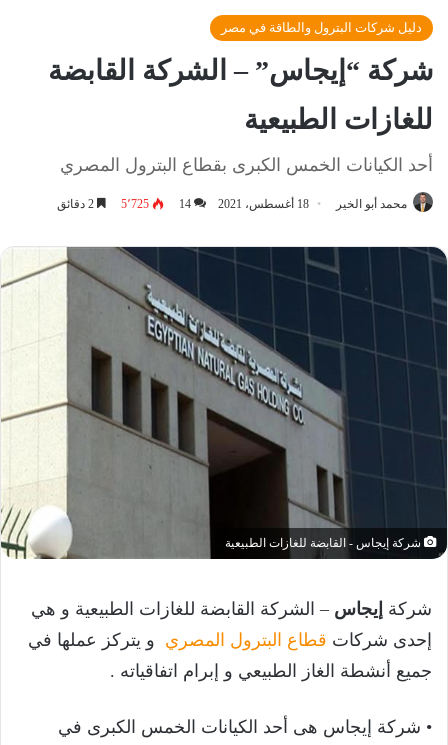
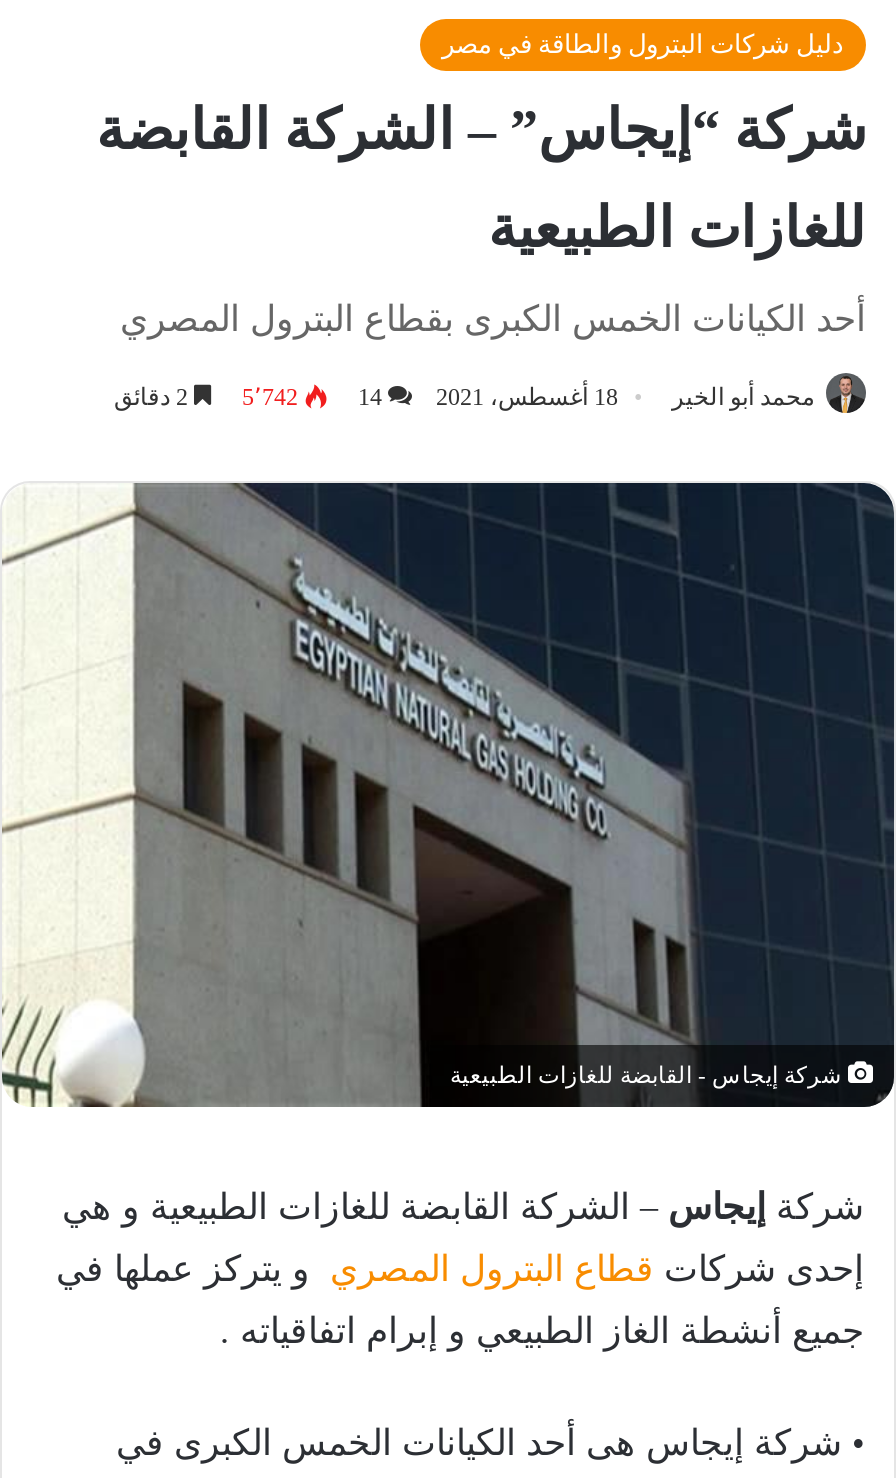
[121,196,149,210] 5٬725 -> [242,382,298,410] 5٬742

